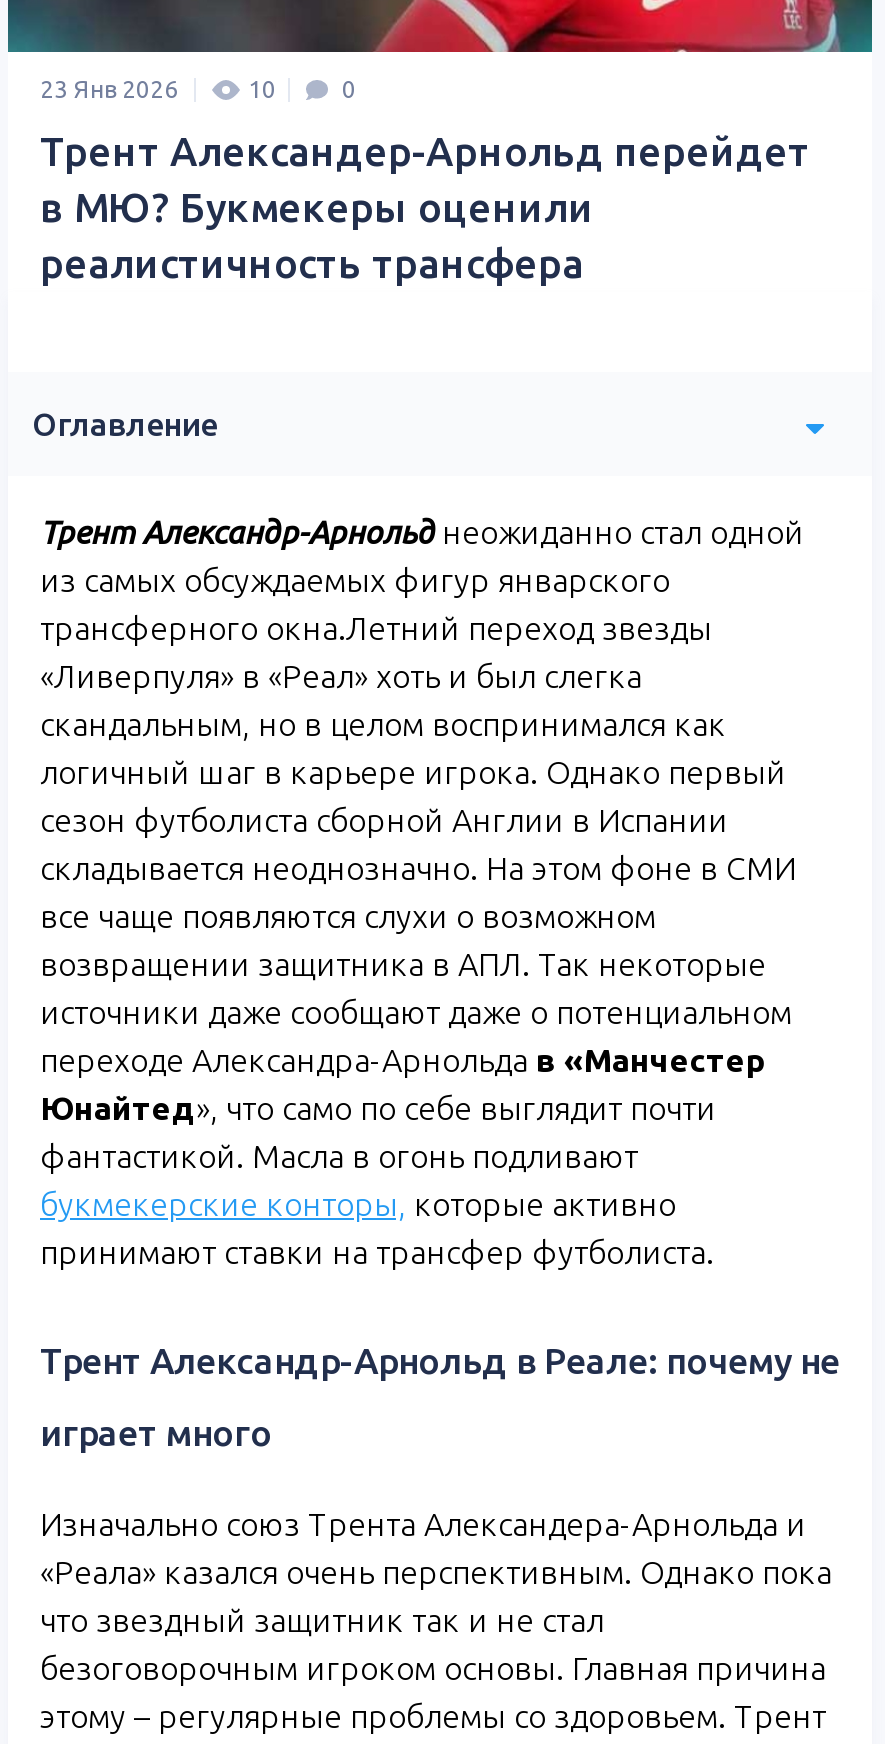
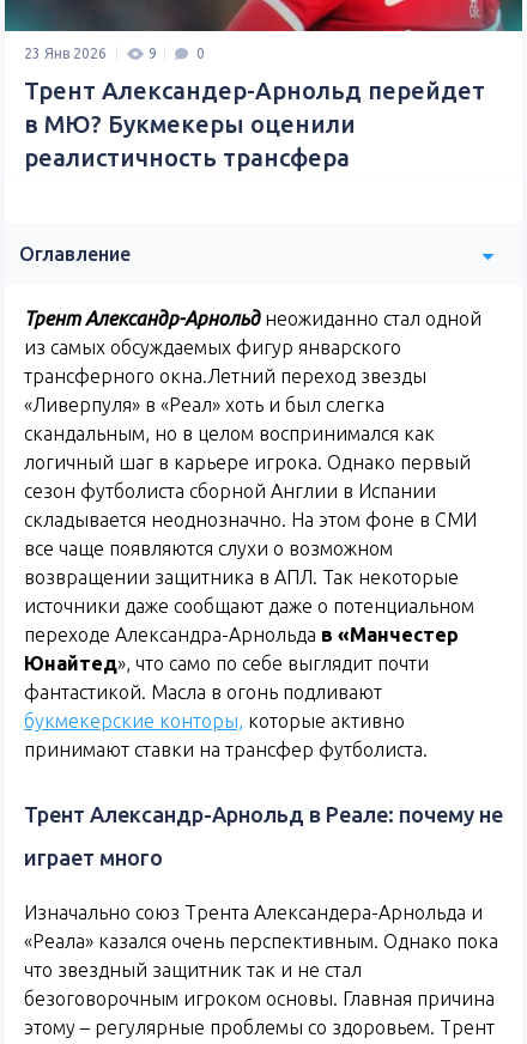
[248,77,276,103] 10 -> [149,46,157,62] 9

